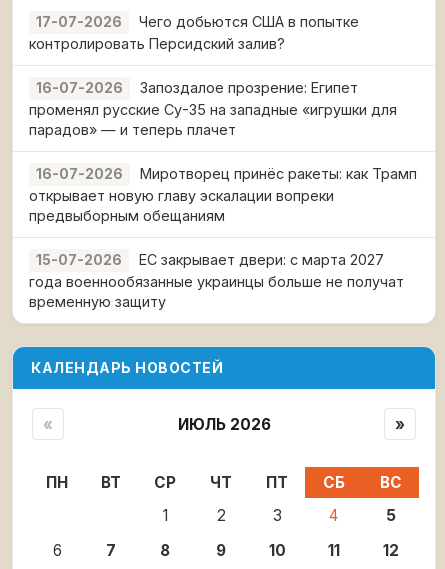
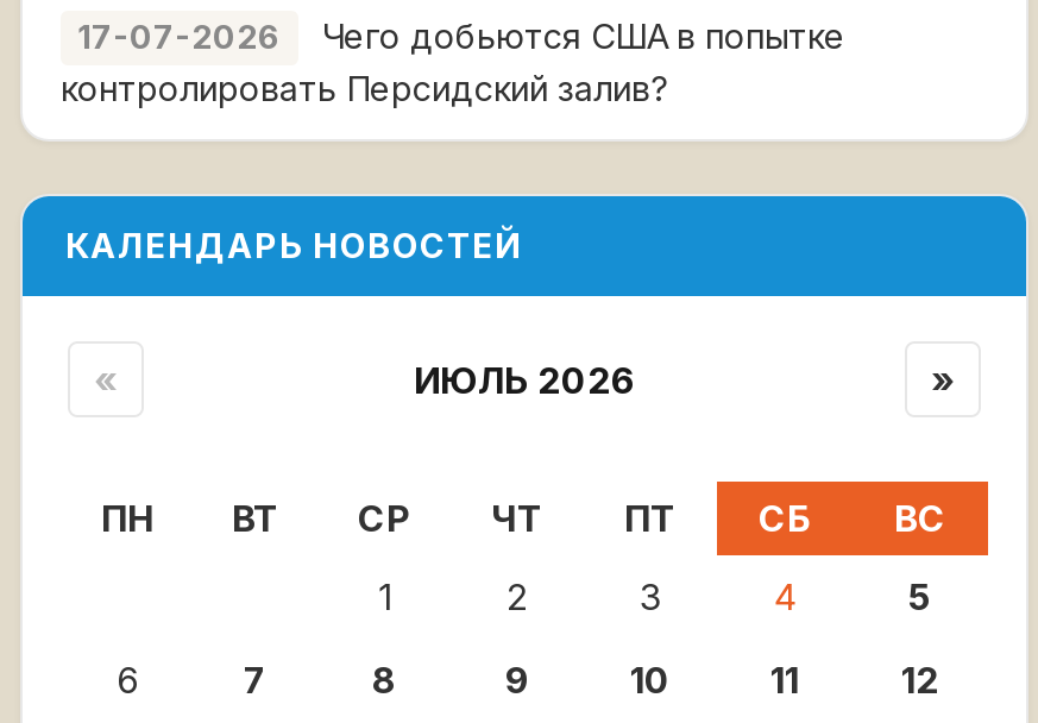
[29,79,417,310] 16-07-2026 | Запоздалое прозрение: Египет | променял русские Су-35 на западные «игрушки для | парадов» — и теперь плачет | 16-07-2026 | Миротворец принёс ракеты: как Трамп | открывает новую главу эскалации вопреки | предвыборным обещаниям | 15-07-2026 | ЕС закрывает двери: с марта 2027 | года военнообязанные украинцы больше не получат | временную защиту -> none

